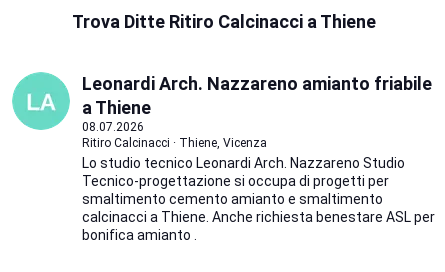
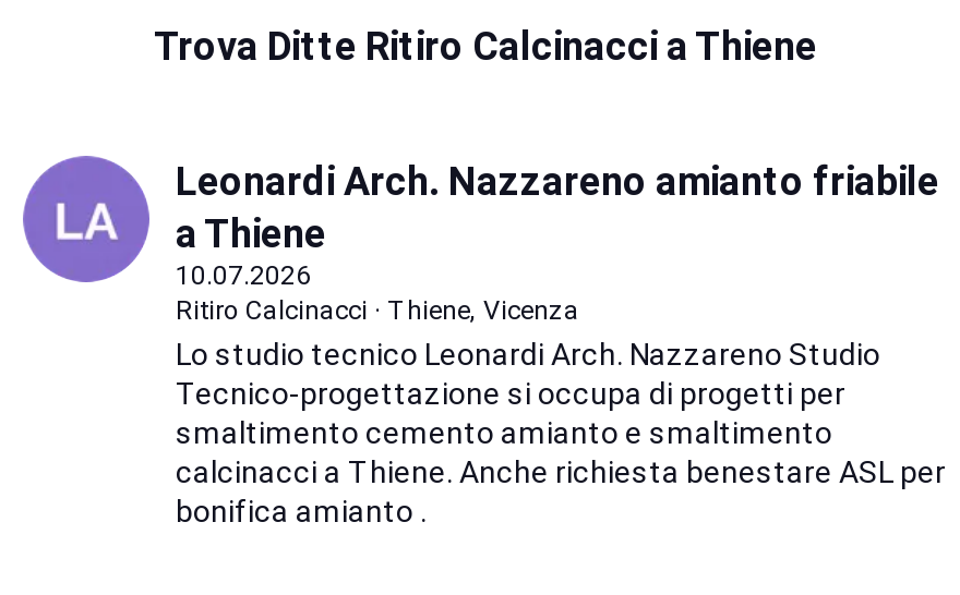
[11,71,144,134] [image] | 08.07.2026 -> [21,154,311,291] [image] | 10.07.2026

